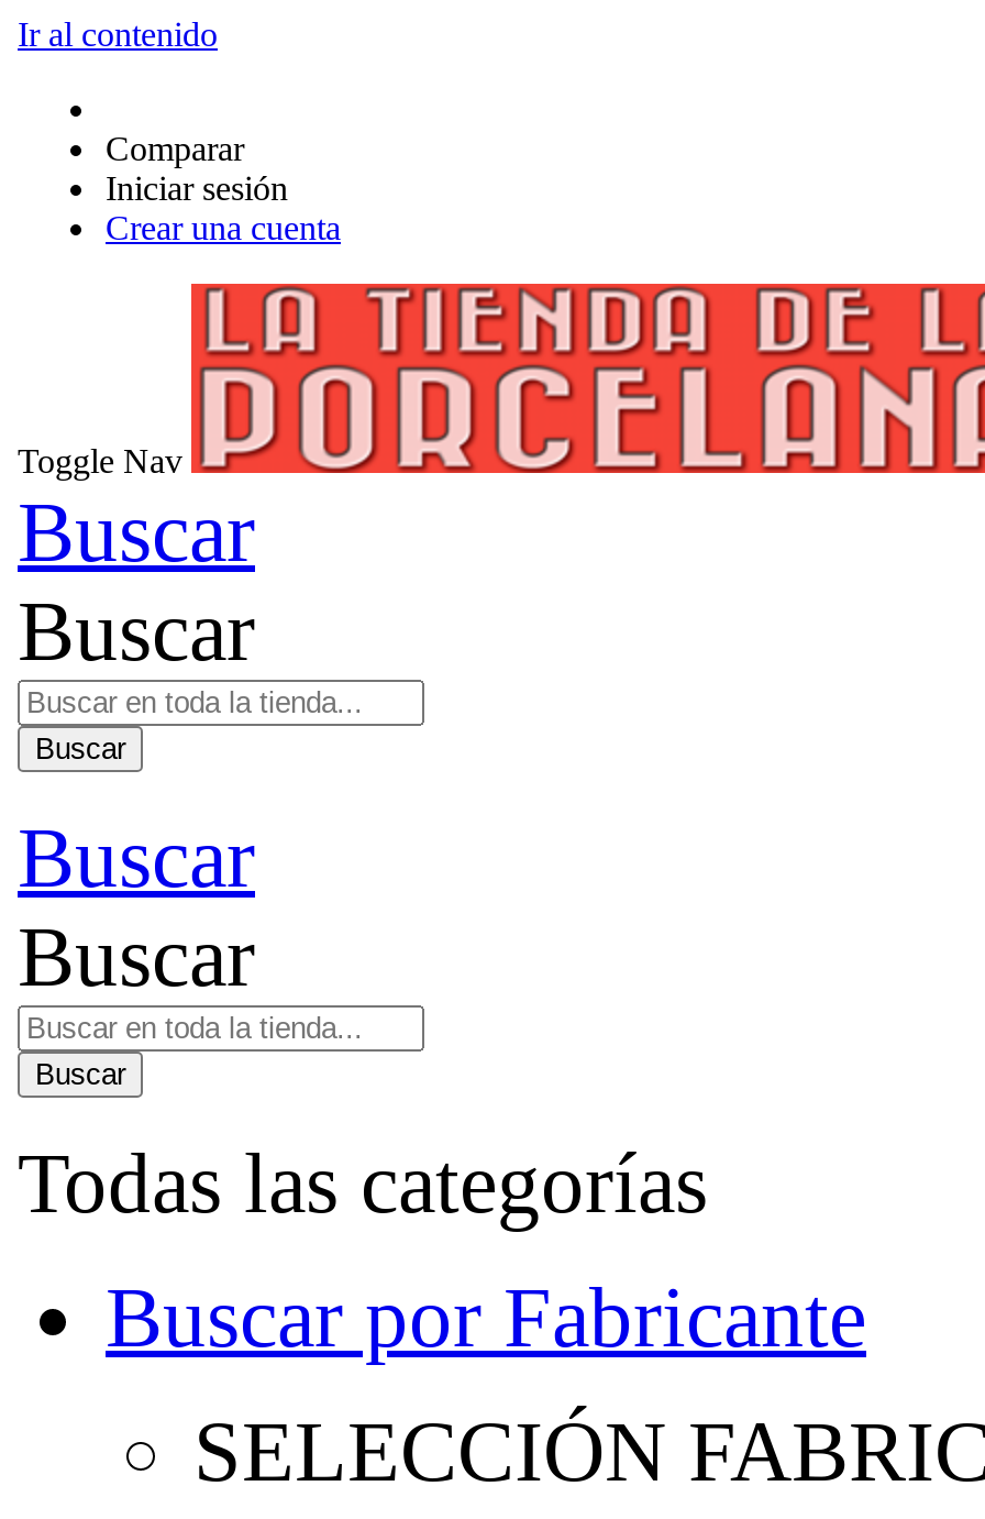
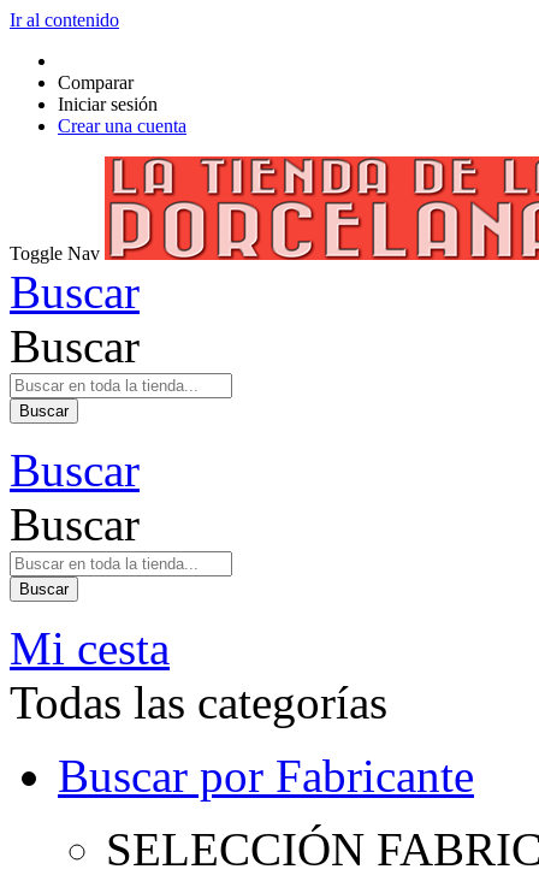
none -> [10,622,170,674] Mi cesta

